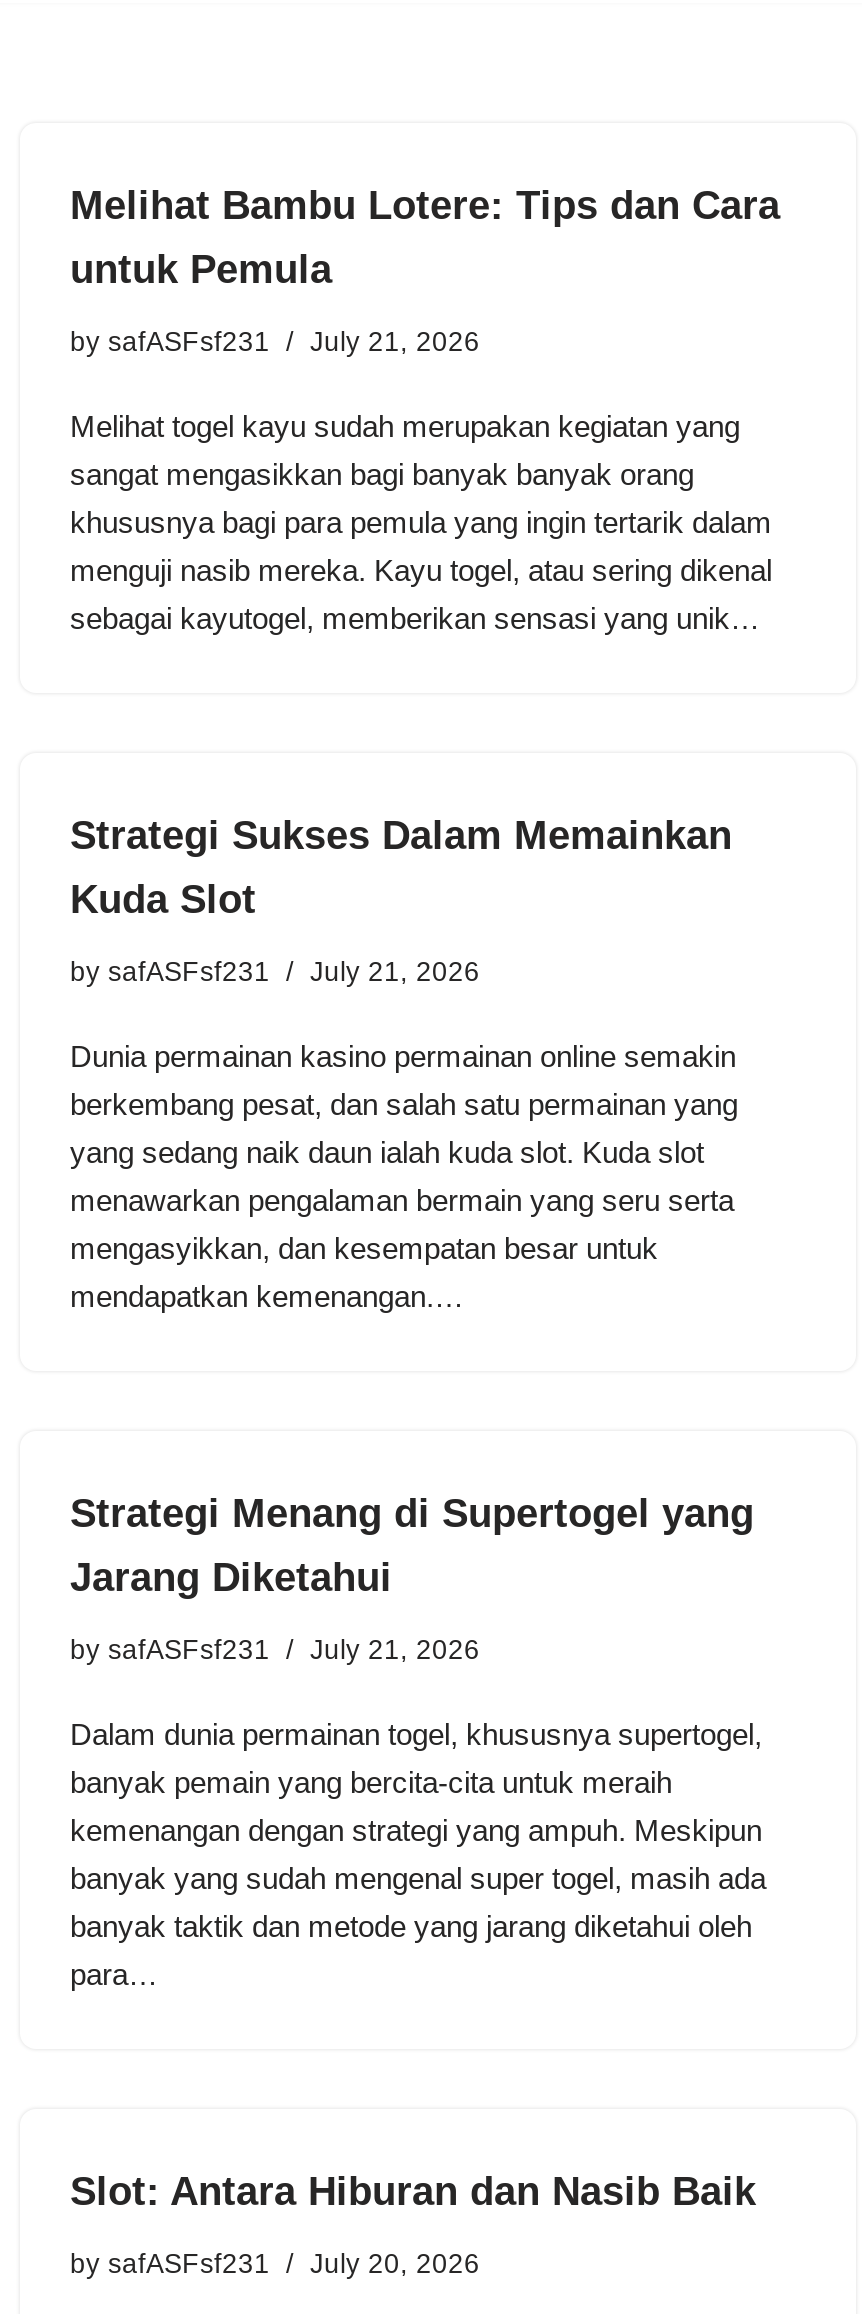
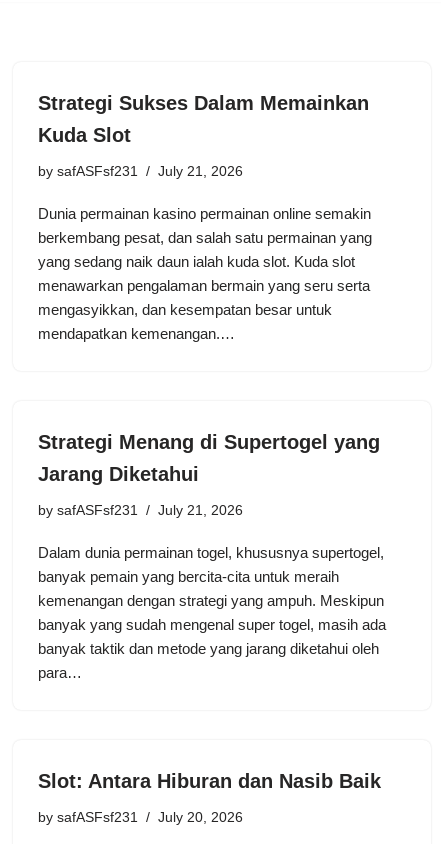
[70,183,780,635] Melihat Bambu Lotere: Tips dan Cara | untuk Pemula | by safASFsf231 | July 21, 2026 | Melihat togel kayu sudah merupakan kegiatan yang | sangat mengasikkan bagi banyak banyak orang | khususnya bagi para pemula yang ingin tertarik dalam | menguji nasib mereka. Kayu togel, atau sering dikenal | sebagai kayutogel, memberikan sensasi yang unik… -> none

